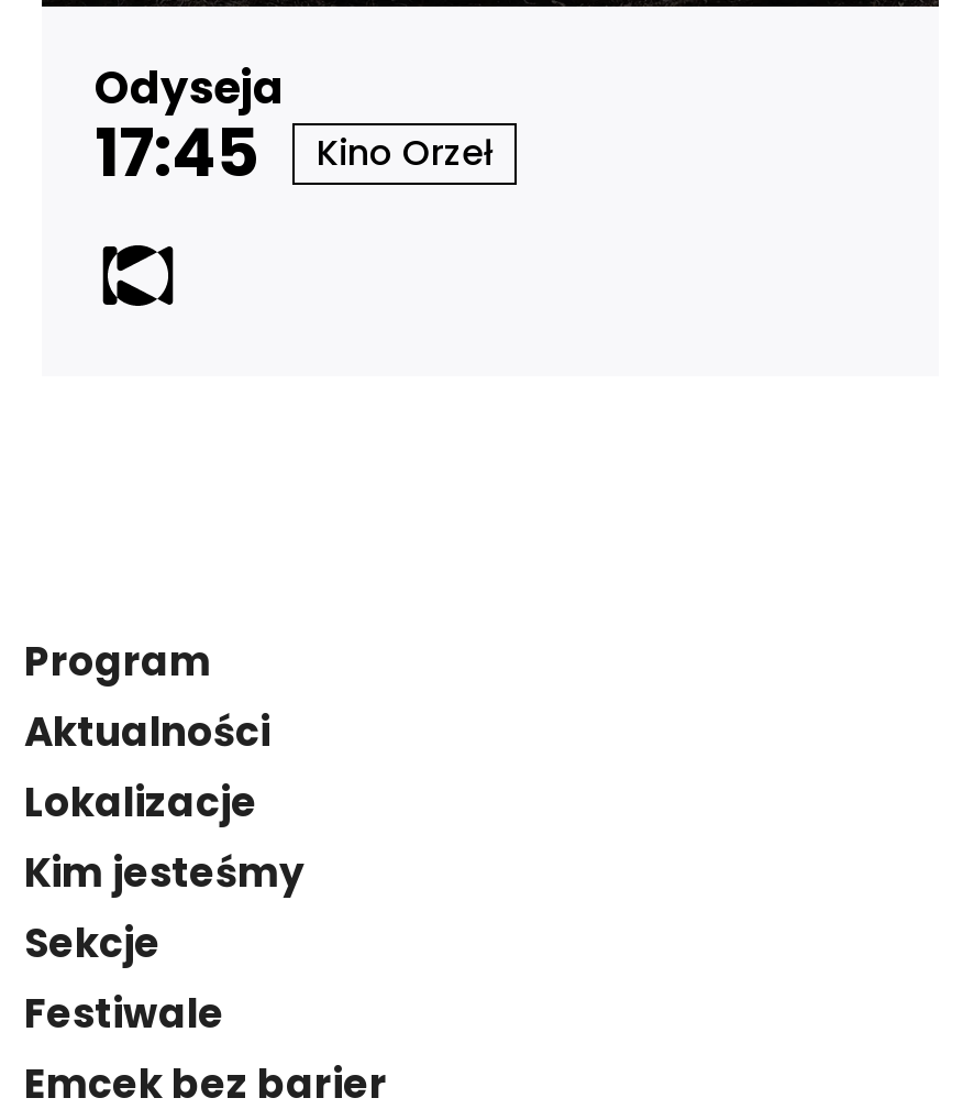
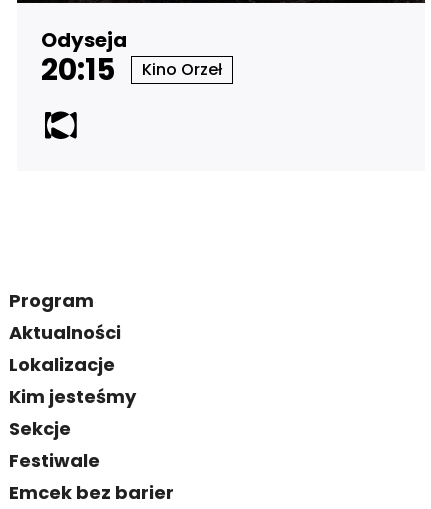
[95,107,492,200] 17:45 Kino Orzeł -> [41,49,222,91] 20:15 Kino Orzeł

